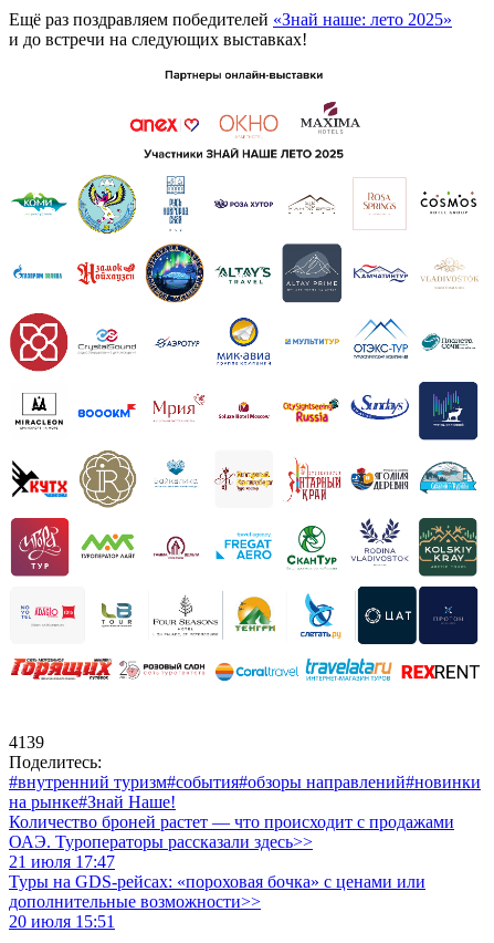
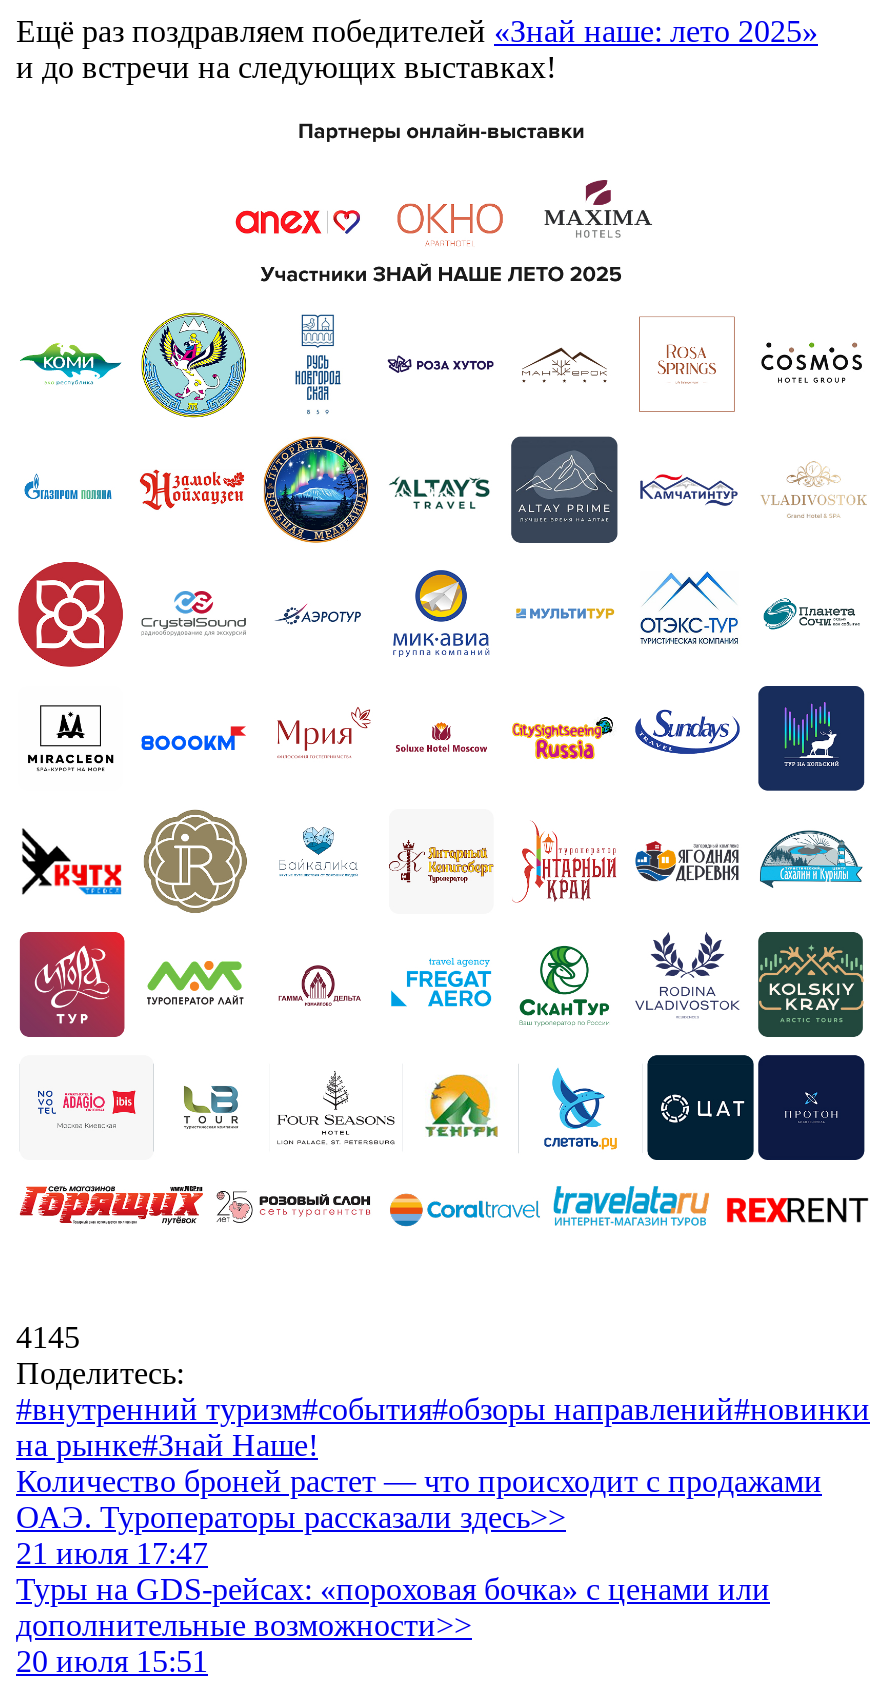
[9,732,44,751] 4139 -> [16,1319,80,1353] 4145

